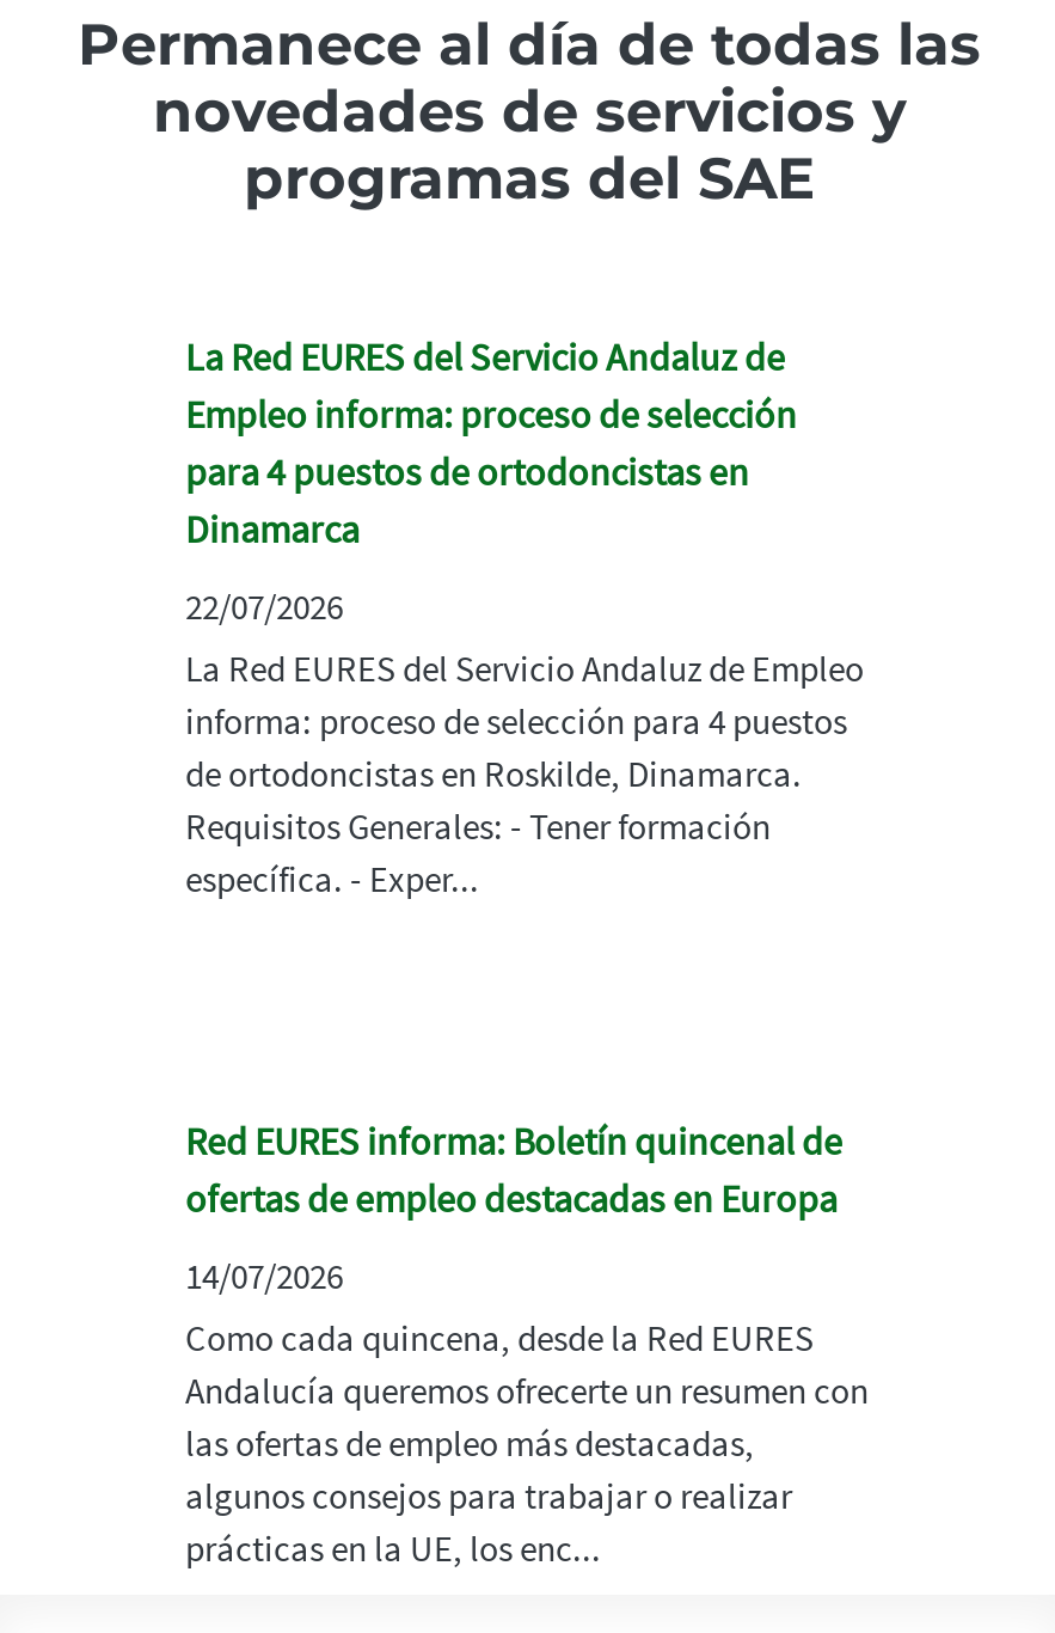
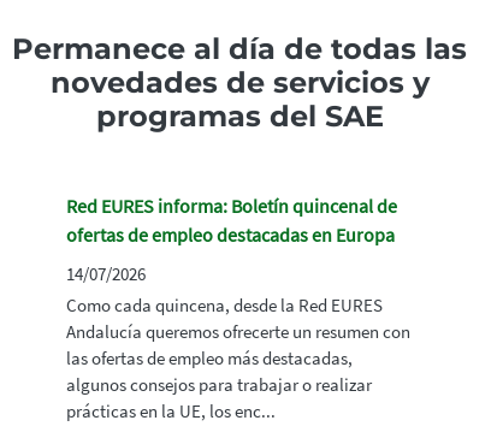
[185,332,864,901] La Red EURES del Servicio Andaluz de | Empleo informa: proceso de selección | para 4 puestos de ortodoncistas en | Dinamarca | 22/07/2026 | La Red EURES del Servicio Andaluz de Empleo | informa: proceso de selección para 4 puestos | de ortodoncistas en Roskilde, Dinamarca. | Requisitos Generales: - Tener formación | específica. - Exper... -> none

